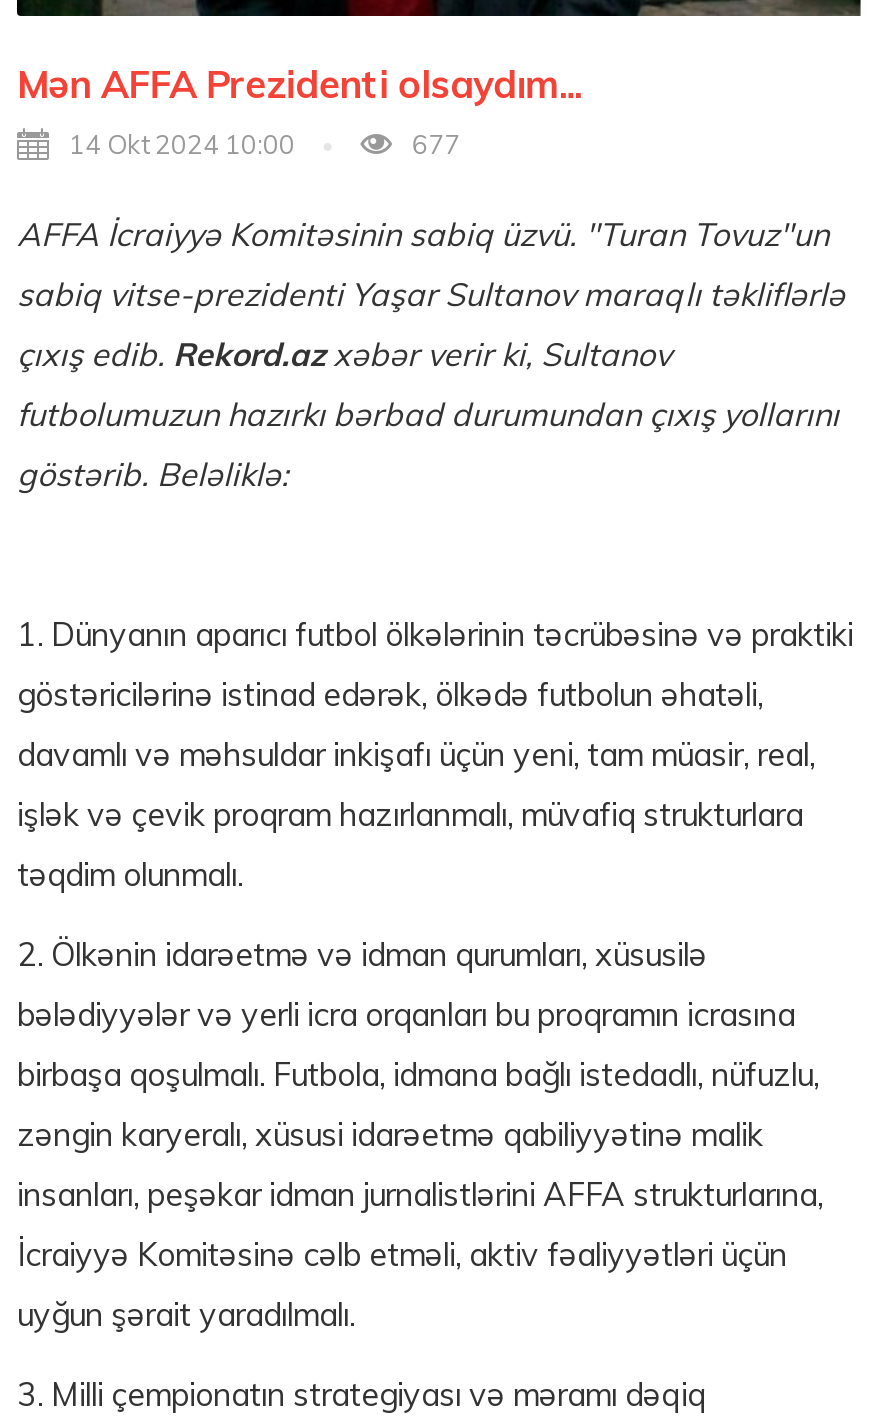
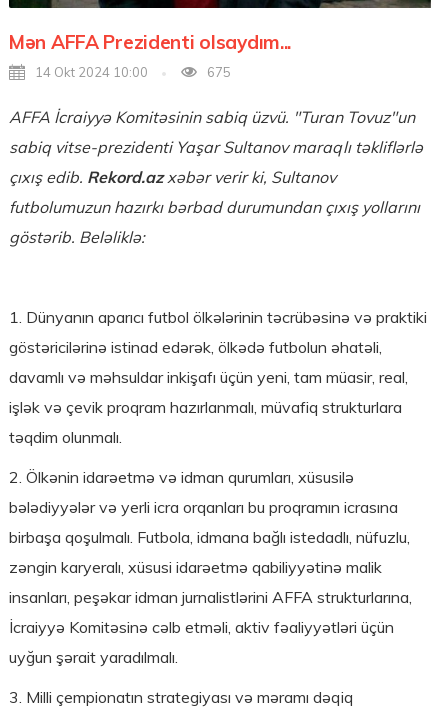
[412,127,460,159] 677 -> [207,63,231,79] 675

